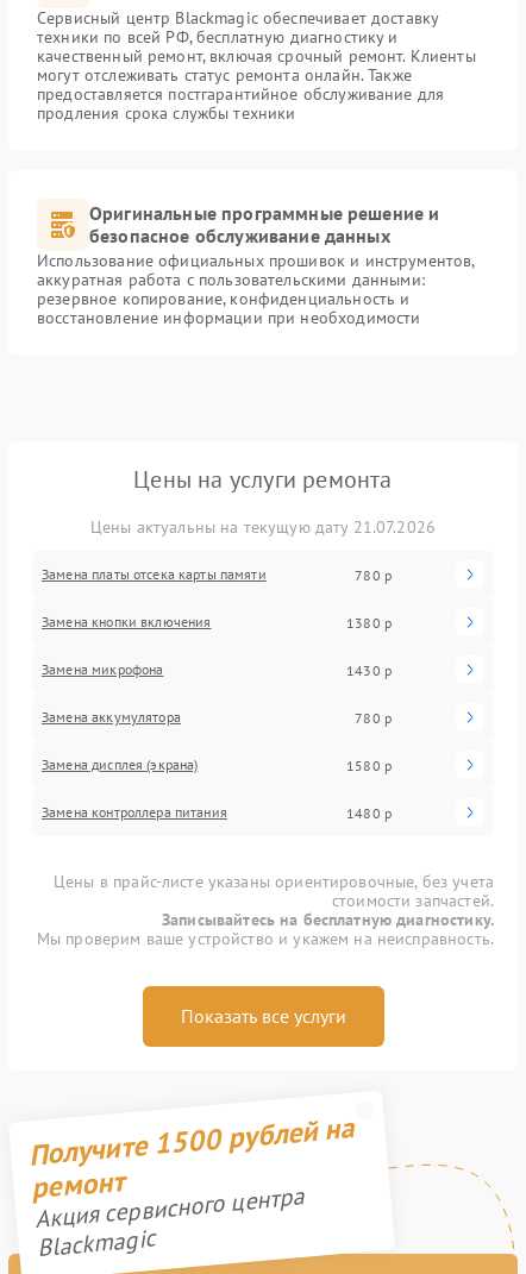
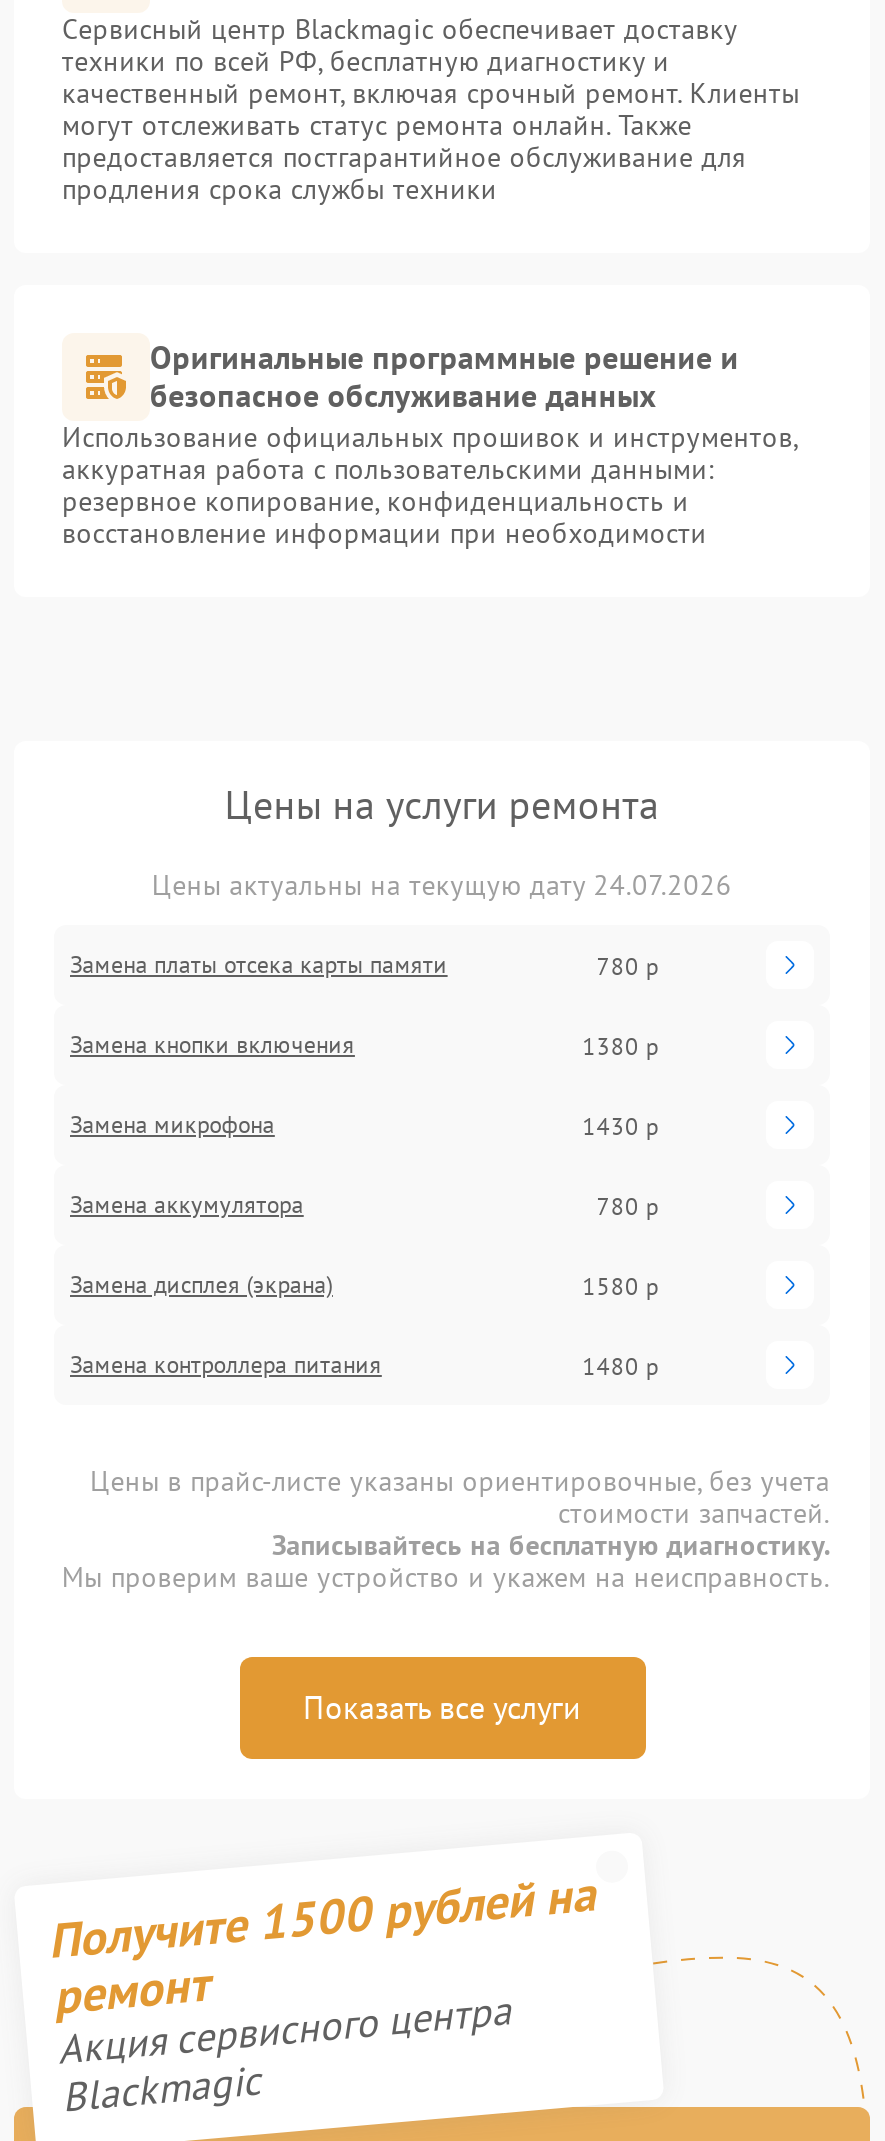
[90,516,436,538] Цены актуальны на текущую дату 21.07.2026 -> [152,867,732,903] Цены актуальны на текущую дату 24.07.2026

